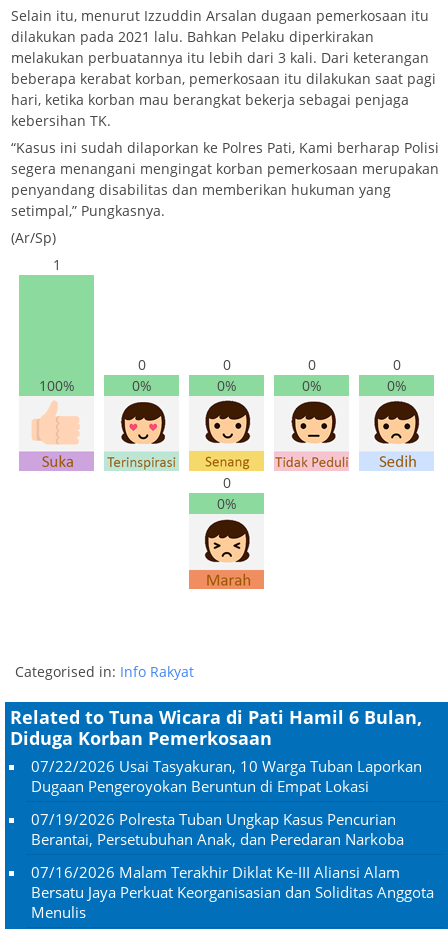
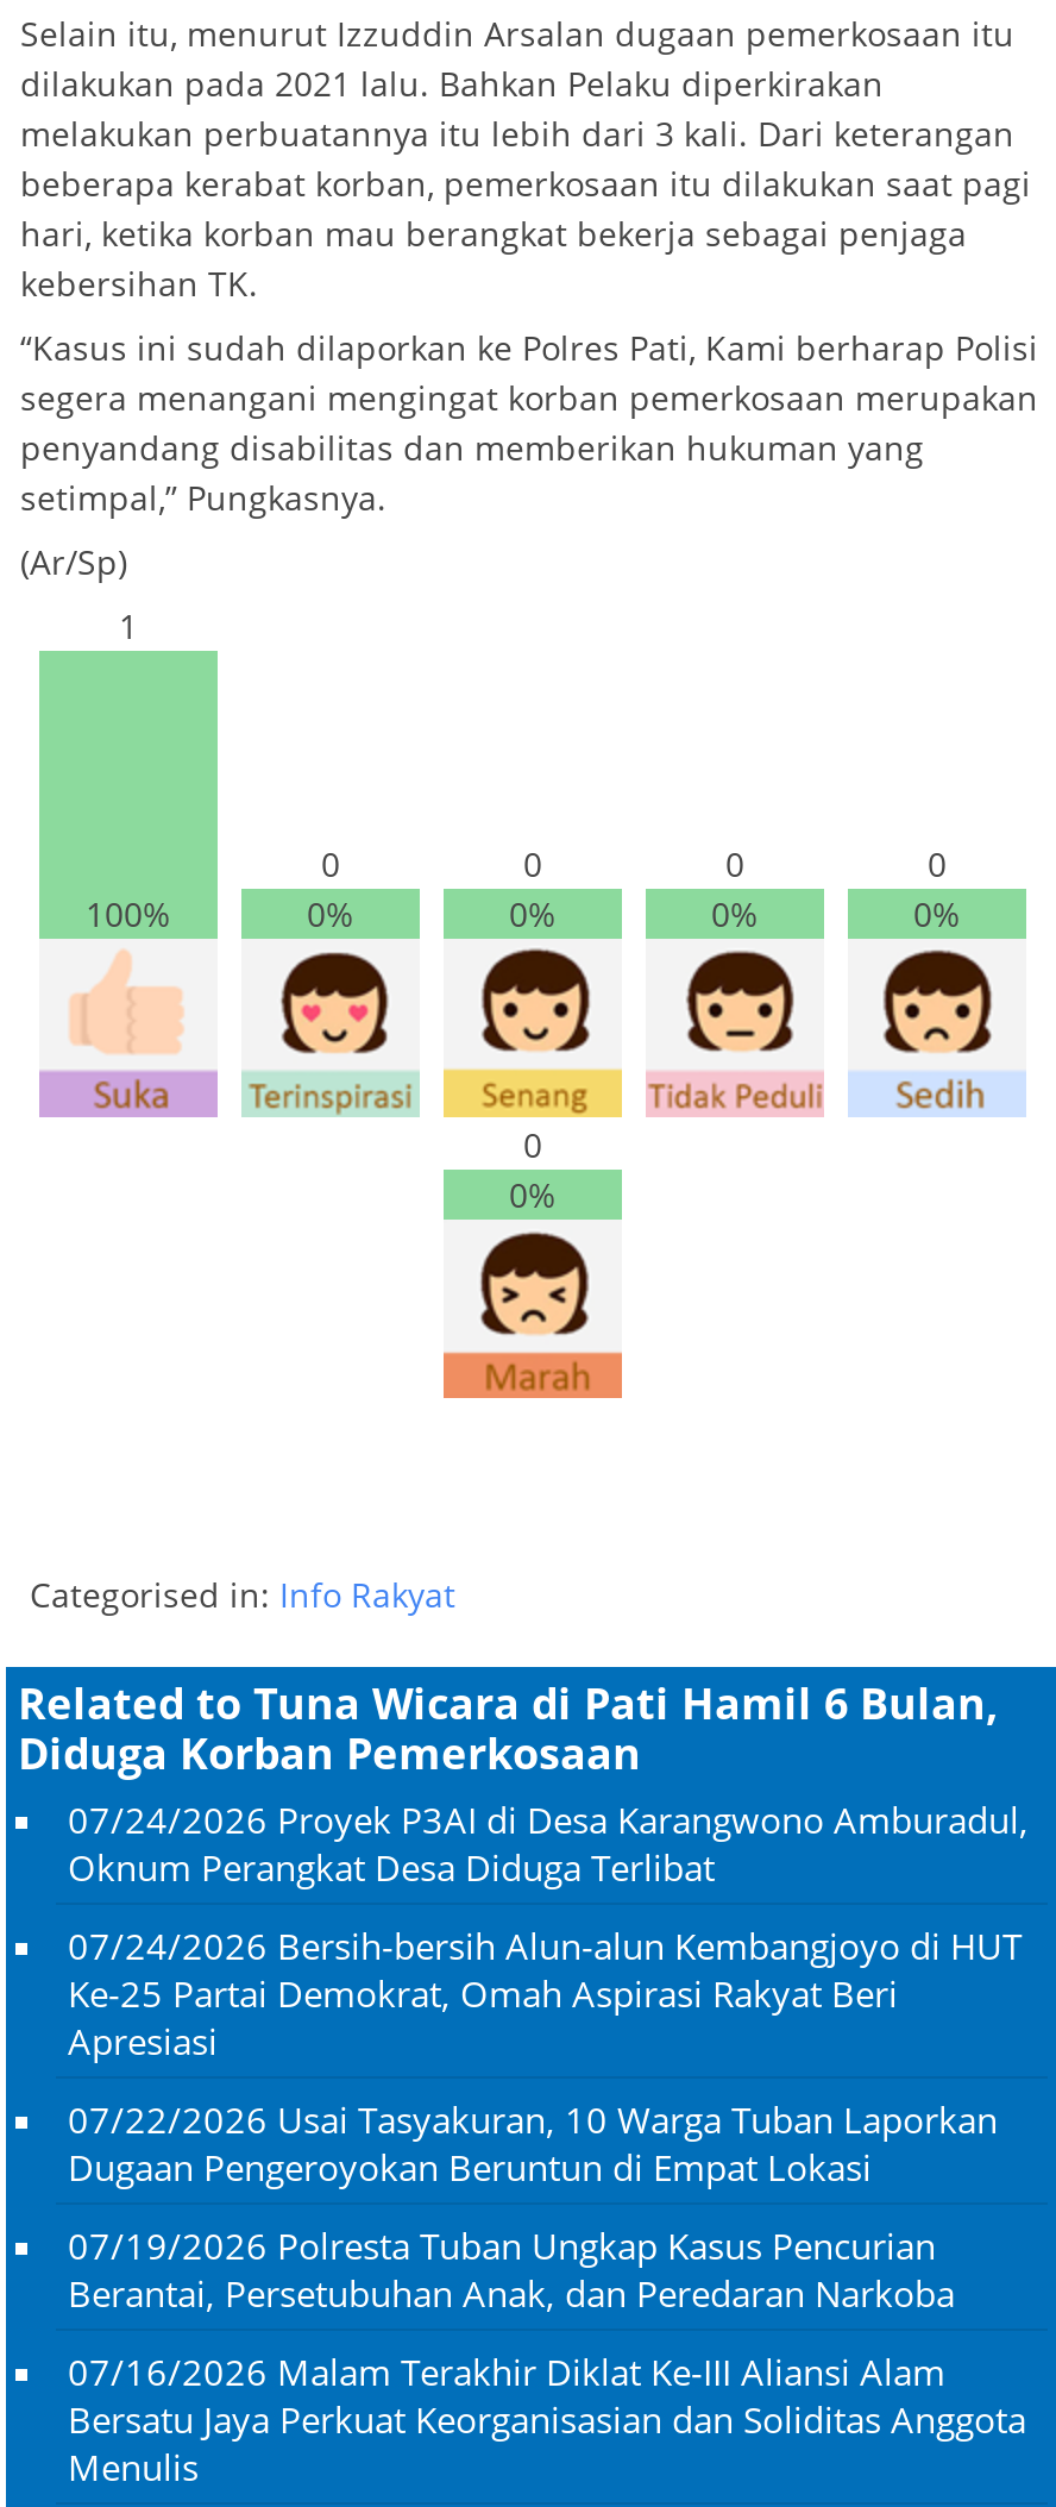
none -> [68,1795,1029,2063] 07/24/2026 Proyek P3AI di Desa Karangwono Amburadul, | Oknum Perangkat Desa Diduga Terlibat | 07/24/2026 Bersih-bersih Alun-alun Kembangjoyo di HUT | Ke-25 Partai Demokrat, Omah Aspirasi Rakyat Beri | Apresiasi

